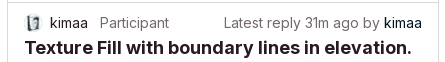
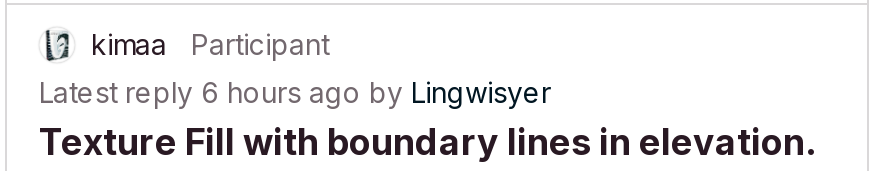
[224,14,422,31] Latest reply 31m ago by kimaa -> [39,75,551,109] Latest reply 6 hours ago by Lingwisyer

